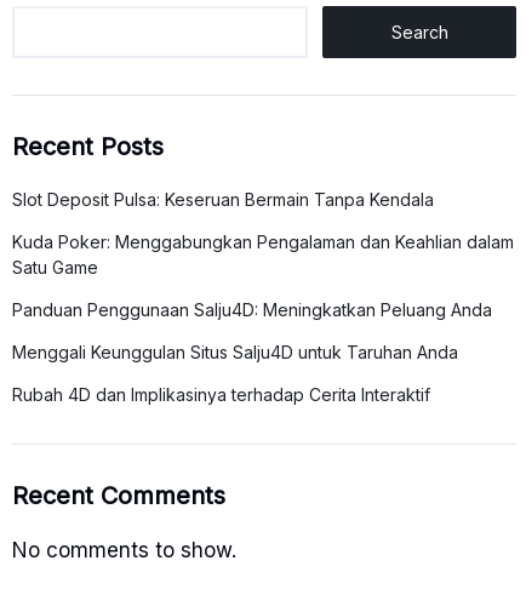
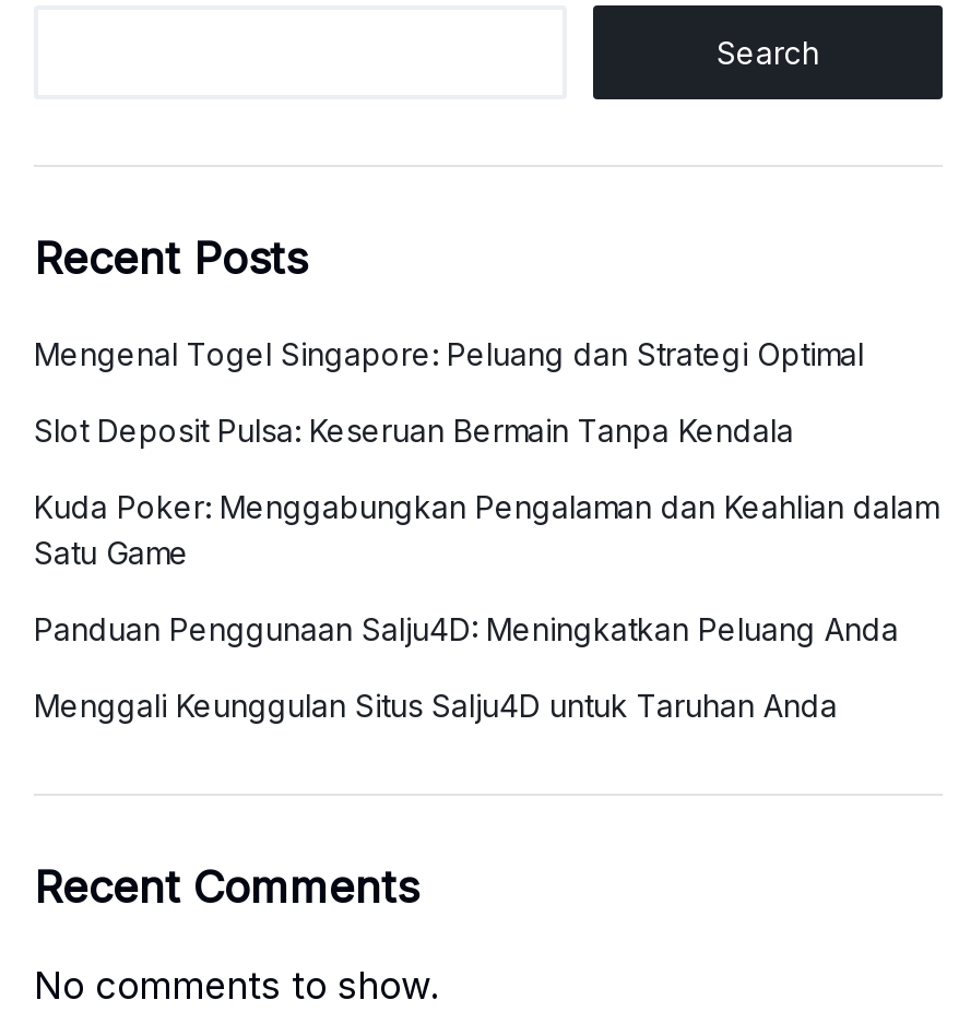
none -> [34,335,864,372] Mengenal Togel Singapore: Peluang dan Strategi Optimal
moved [12,189,514,362] -> [34,412,938,724]: Slot Deposit Pulsa: Keseruan Bermain Tanpa Kendala | Kuda Poker: Menggabungkan Pengalaman dan Keahlian dalam | Satu Game | Panduan Penggunaan Salju4D: Meningkatkan Peluang Anda | Menggali Keunggulan Situs Salju4D untuk Taruhan Anda
[12,384,430,405] Rubah 4D dan Implikasinya terhadap Cerita Interaktif -> none

